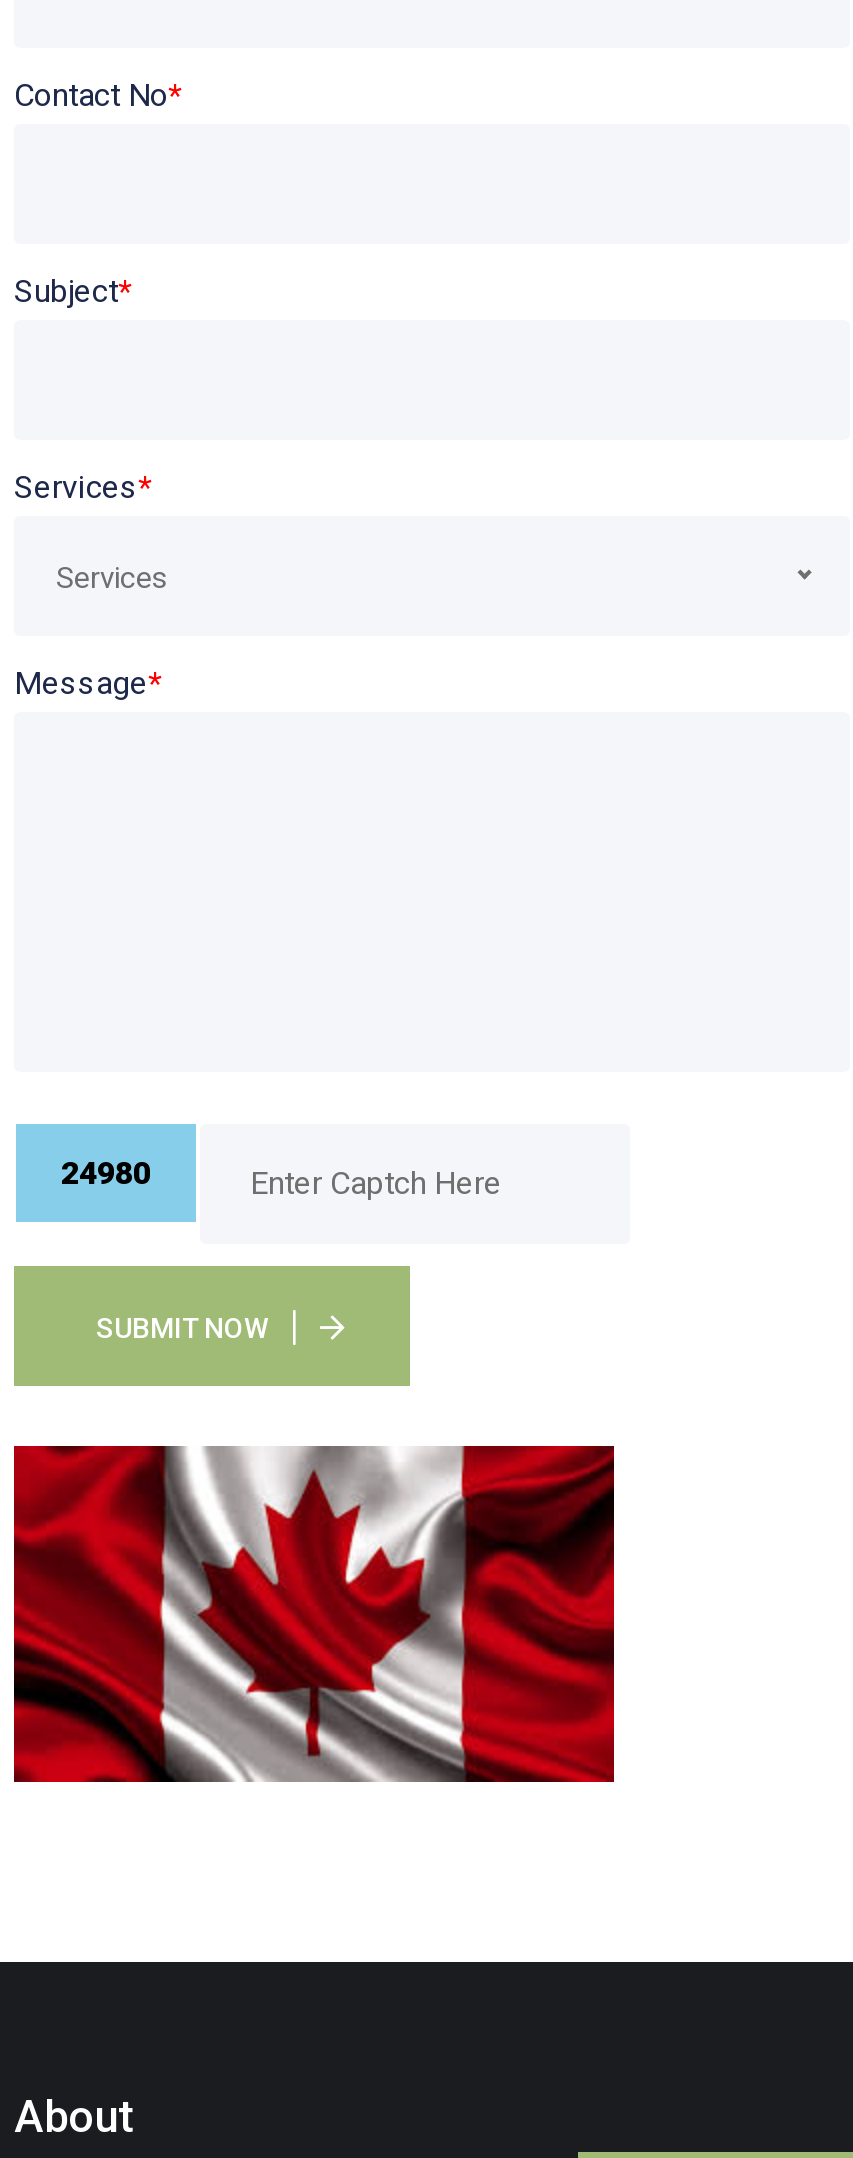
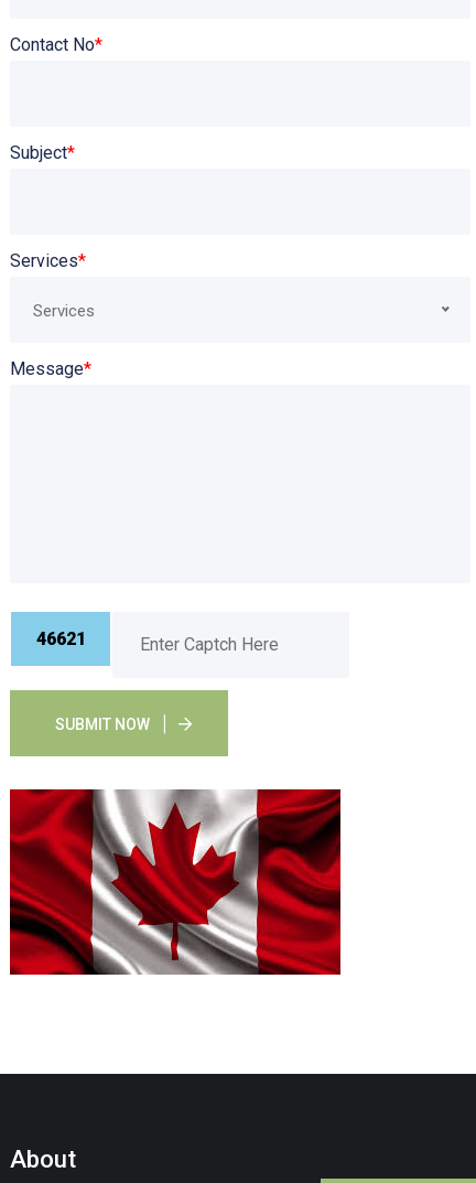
[61,1153,151,1191] 24980 -> [36,628,85,649] 46621

